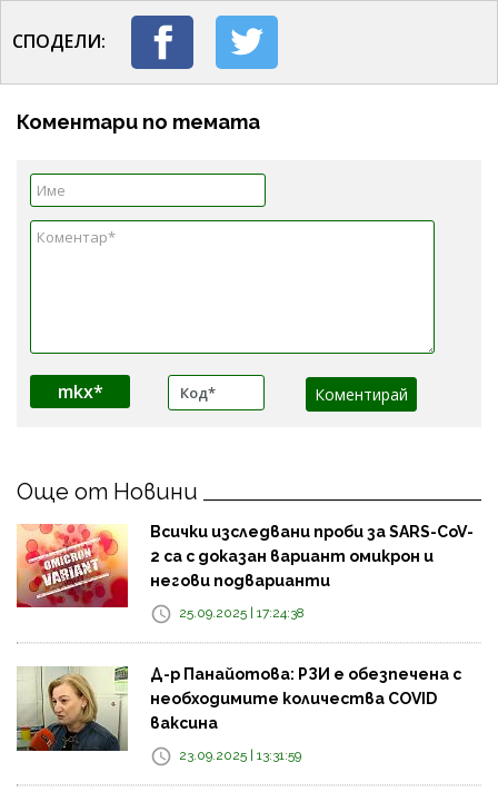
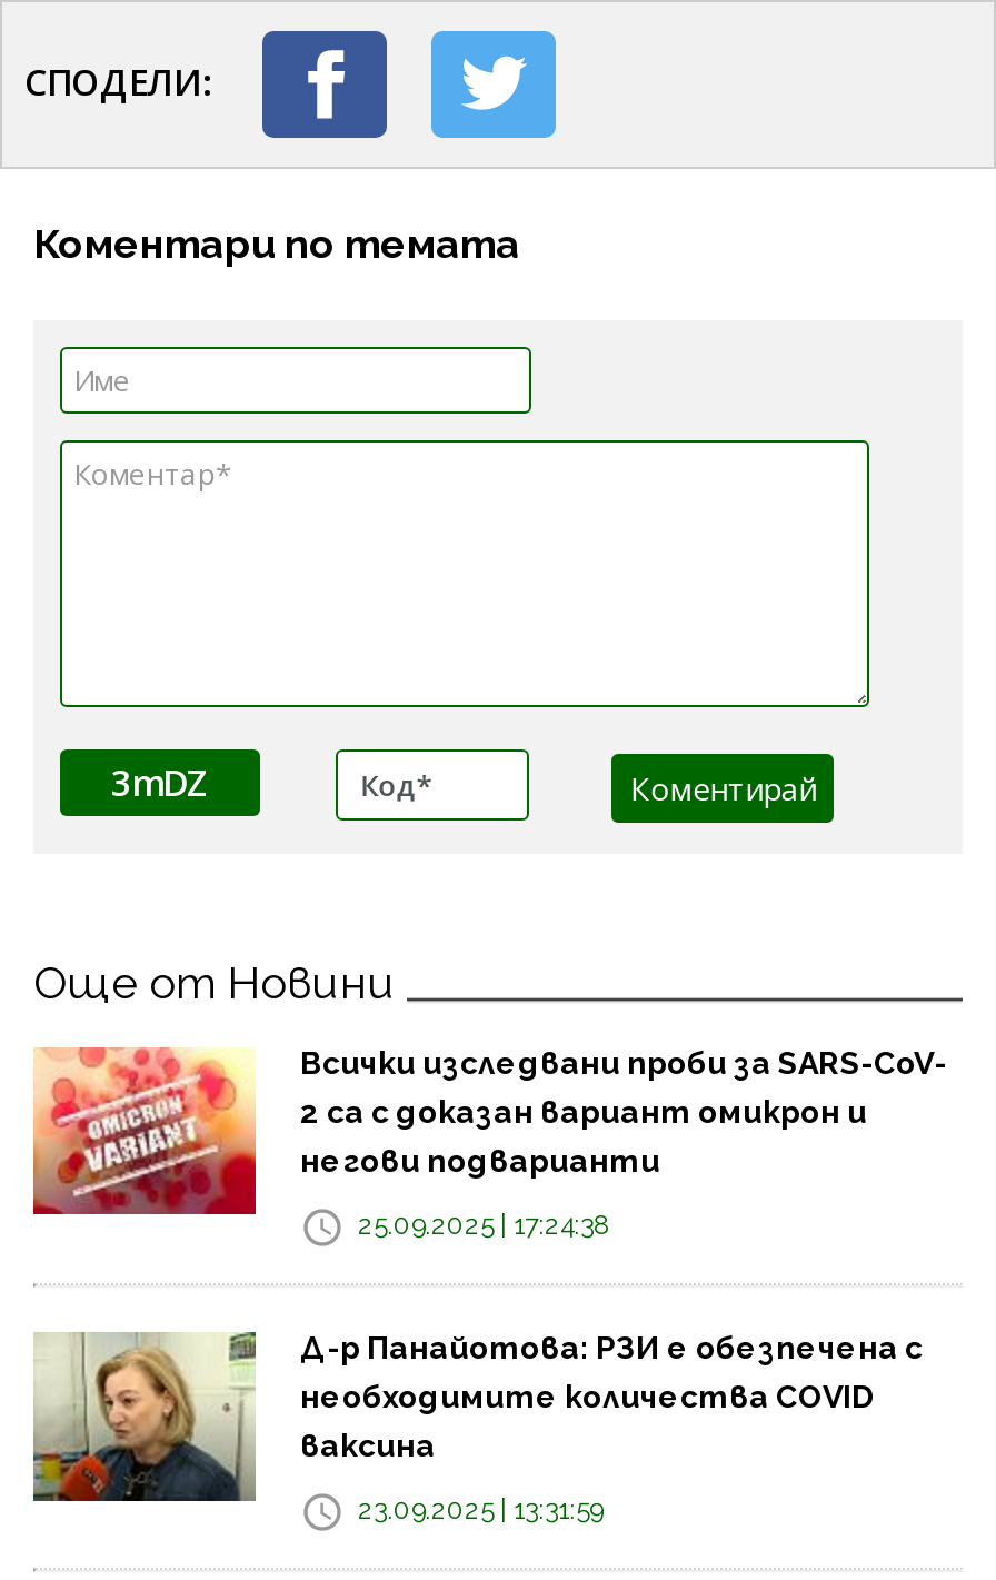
[57,379,103,403] mkx* -> [111,758,209,807] 3mDZ

